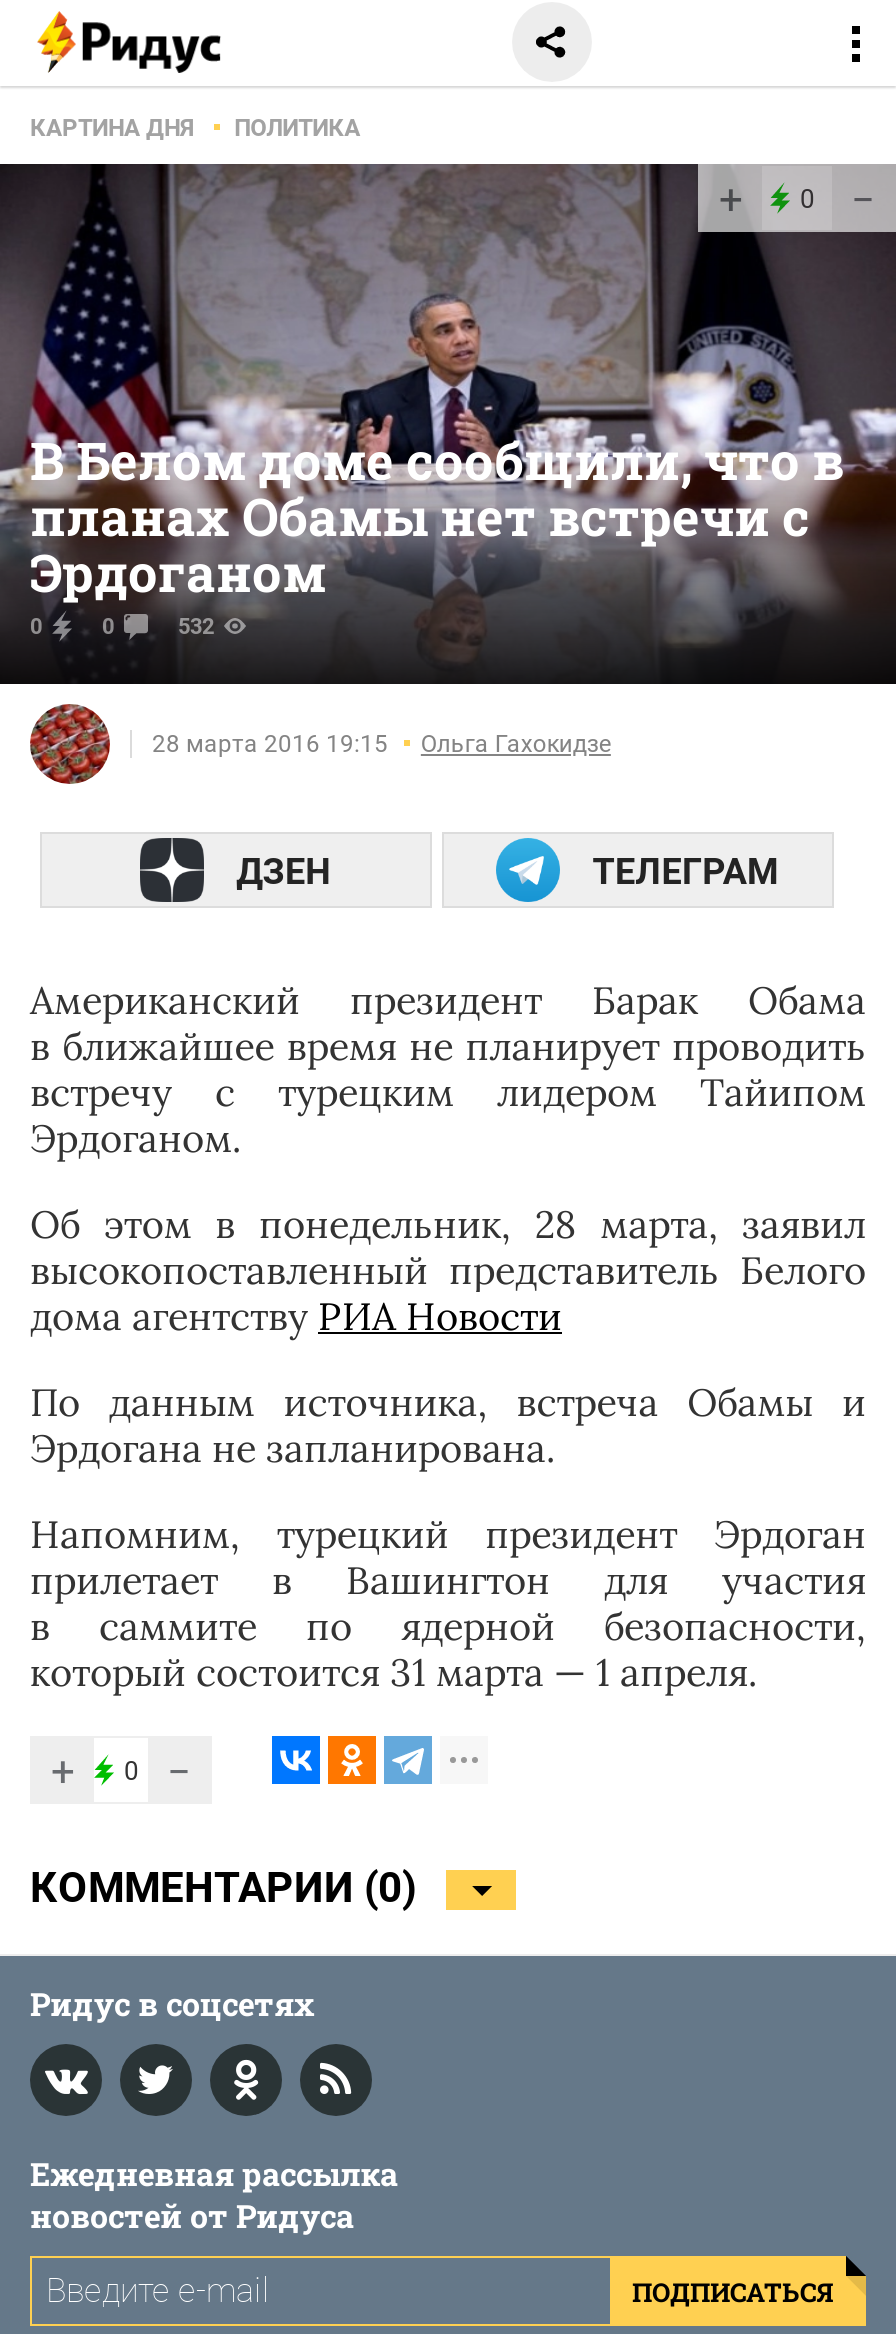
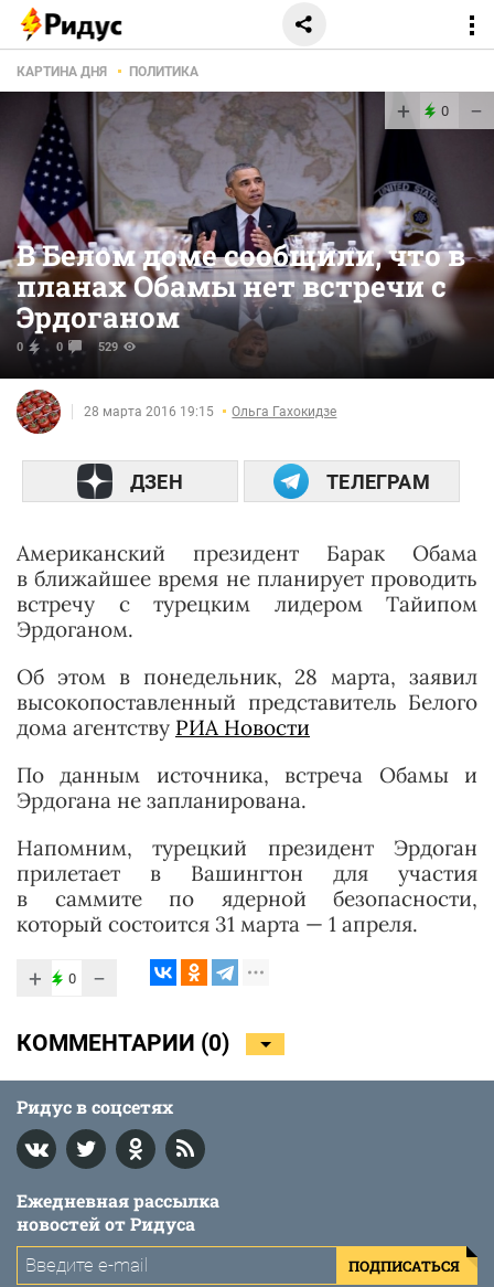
[178,614,214,640] 532 -> [98,340,118,354] 529

